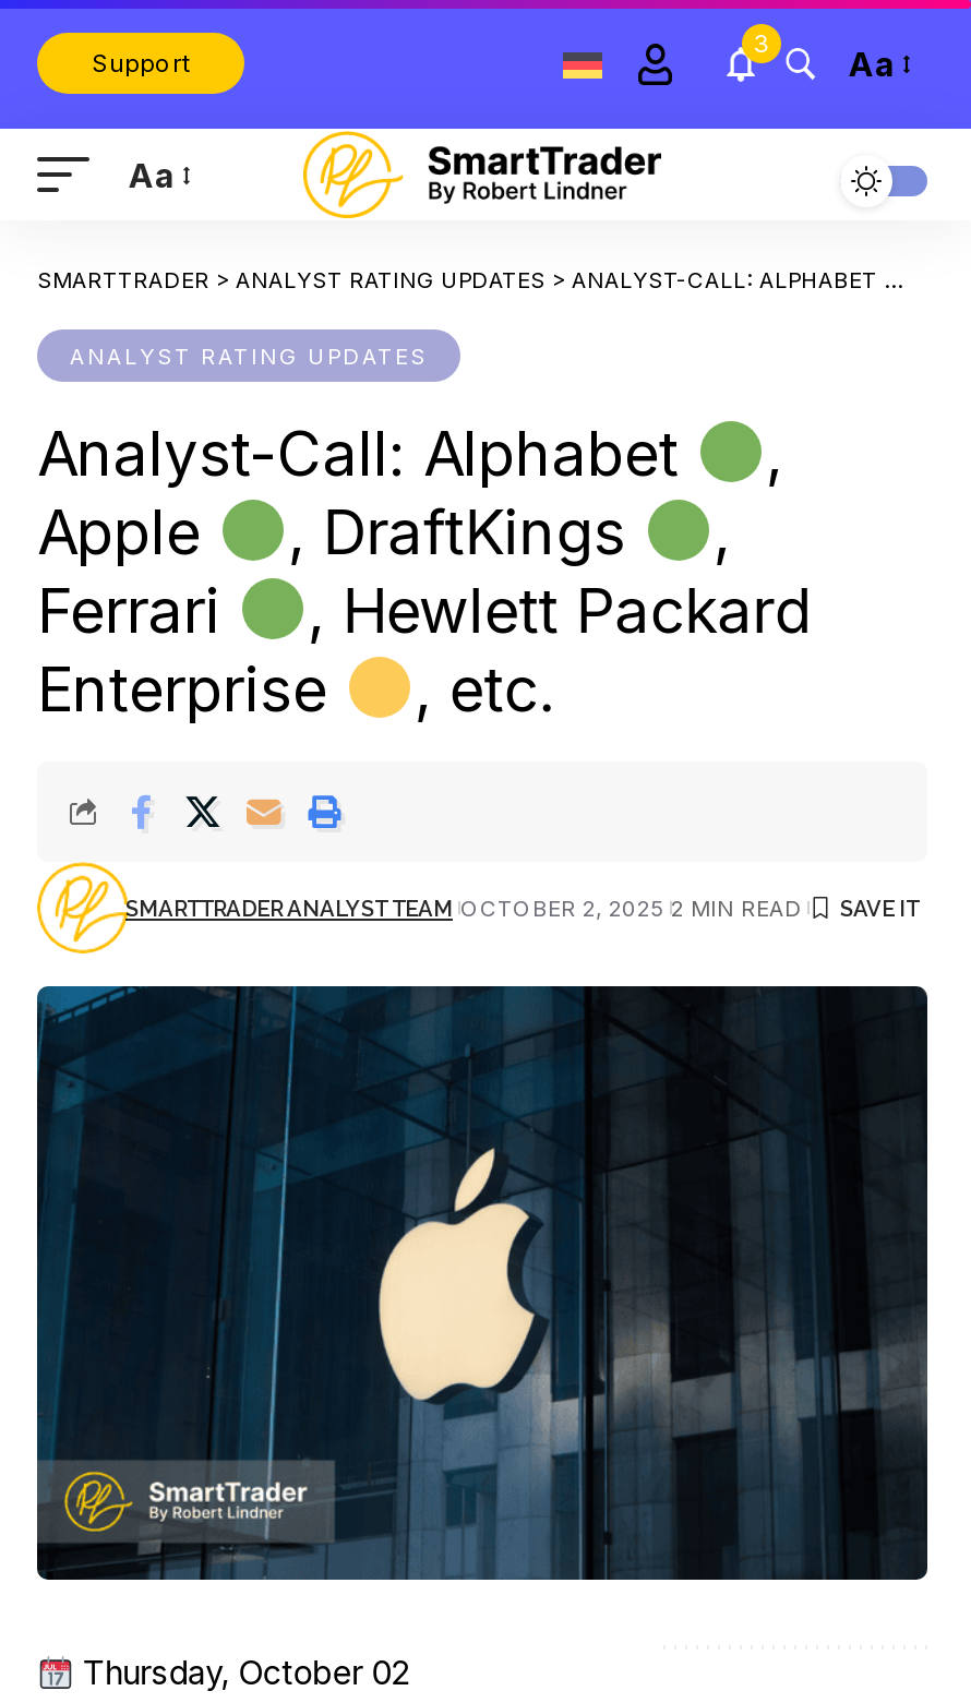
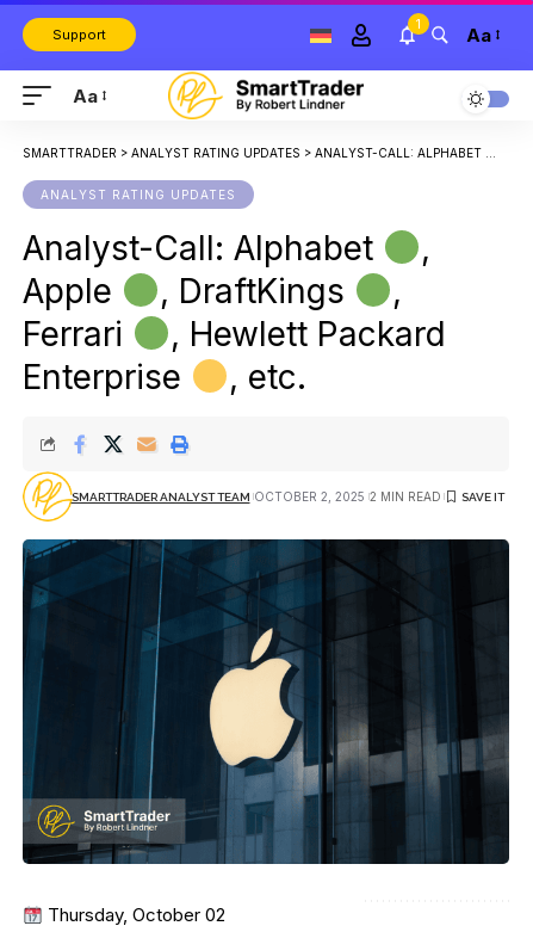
[753,27,769,58] 3 -> [416,15,421,32] 1

